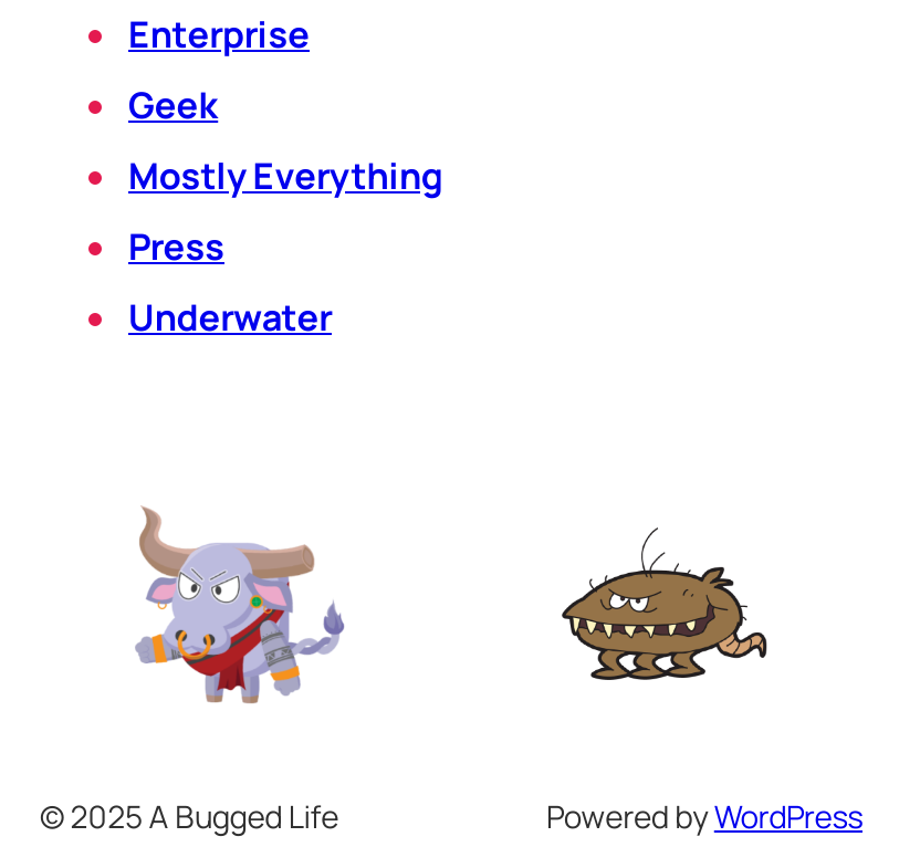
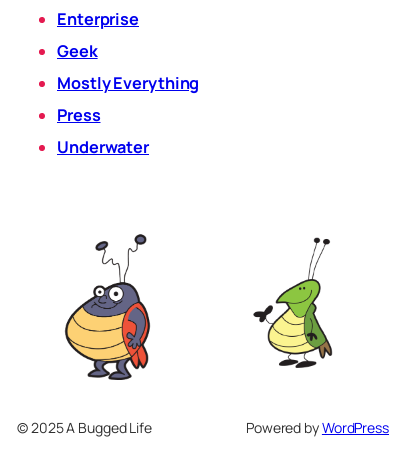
[135,505,345,711] [image] -> [63,233,151,381] [image]
[560,519,770,684] [image] -> [252,237,333,369] [image]

